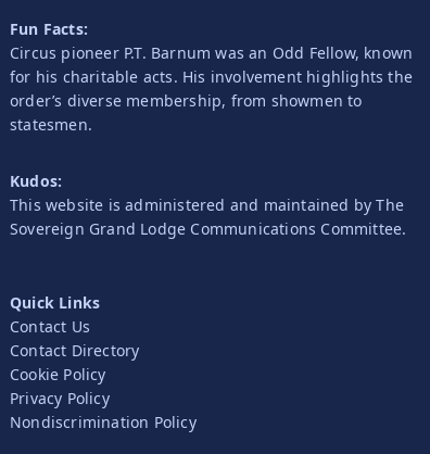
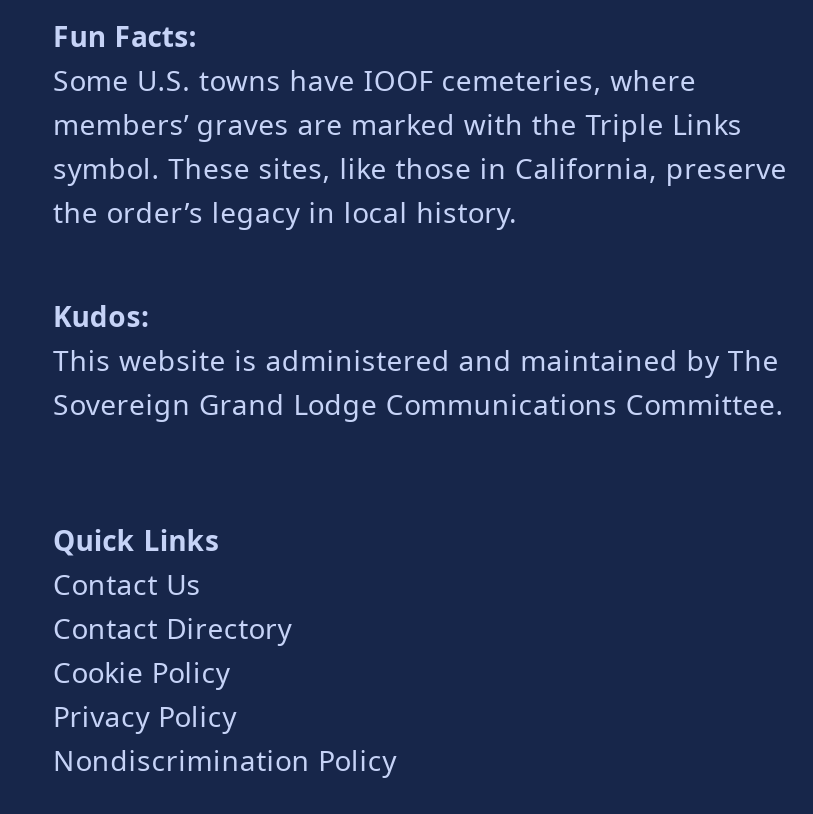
[10,42,413,135] Circus pioneer P.T. Barnum was an Odd Fellow, known | for his charitable acts. His involvement highlights the | order’s diverse membership, from showmen to | statesmen. -> [53,61,787,231] Some U.S. towns have IOOF cemeteries, where | members’ graves are marked with the Triple Links | symbol. These sites, like those in California, preserve | the order’s legacy in local history.

